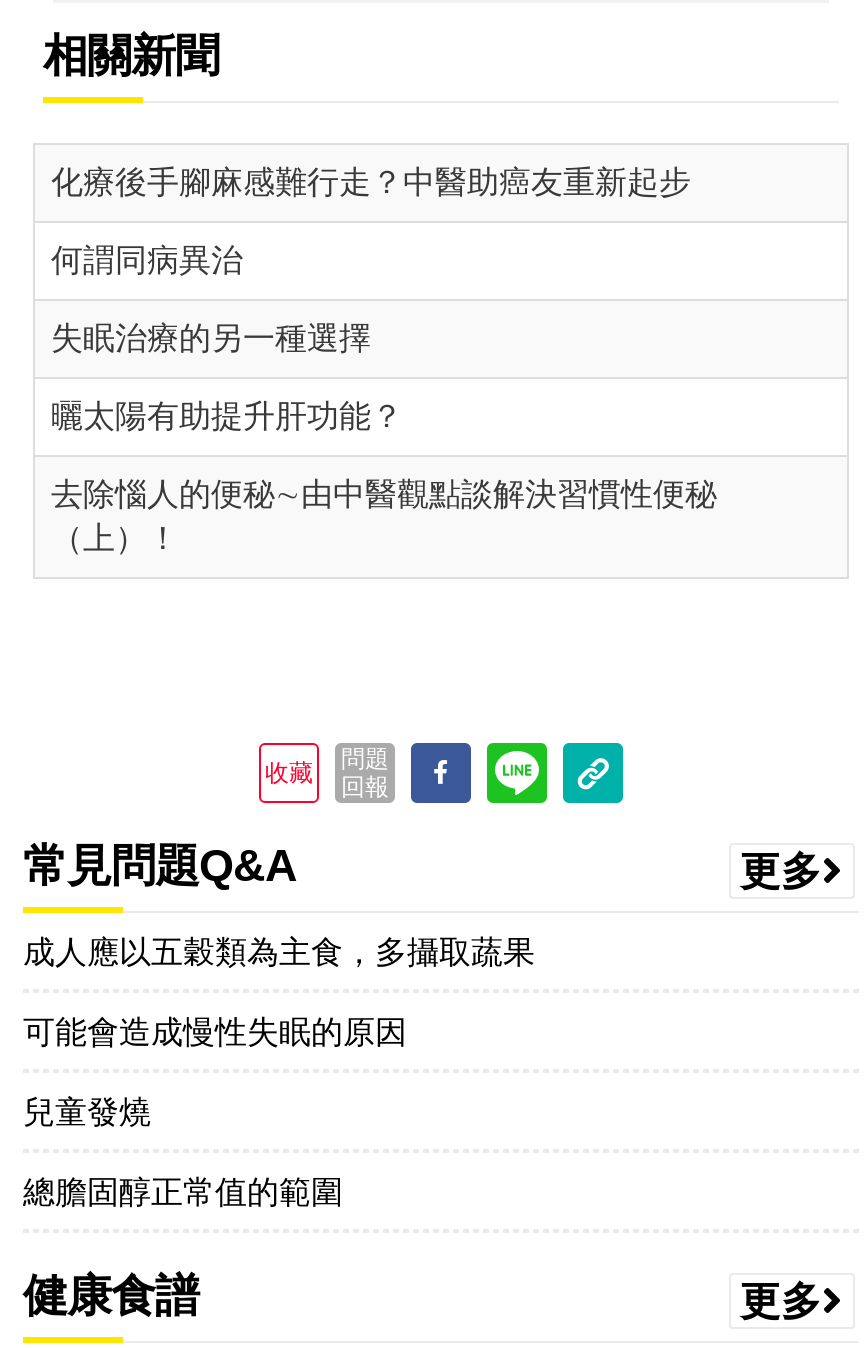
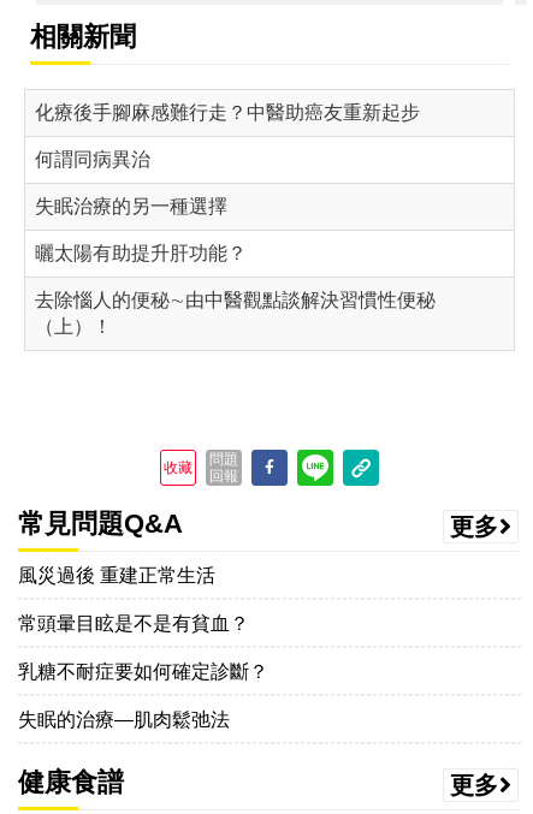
[23,935,535,969] 成人應以五穀類為主食，多攝取蔬果 -> [18,565,215,586] 風災過後 重建正常生活
[23,1015,407,1049] 可能會造成慢性失眠的原因 -> [18,613,249,634] 常頭暈目眩是不是有貧血？
[23,1095,151,1129] 兒童發燒 -> [18,661,268,682] 乳糖不耐症要如何確定診斷？
[23,1175,343,1209] 總膽固醇正常值的範圍 -> [18,709,230,730] 失眠的治療—肌肉鬆弛法

